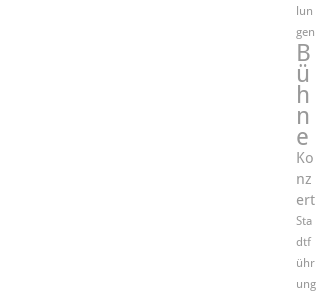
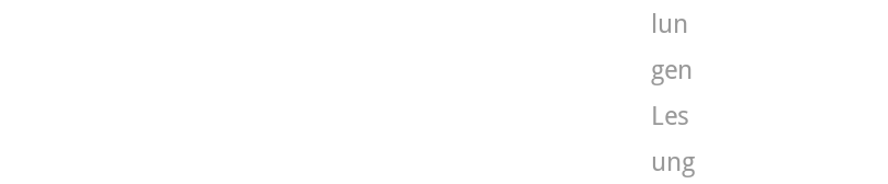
[296,39,315,270] B | ü | h | n | e | Ko | nz | ert | Sta | dtf | ühr -> [651,101,688,132] Les

